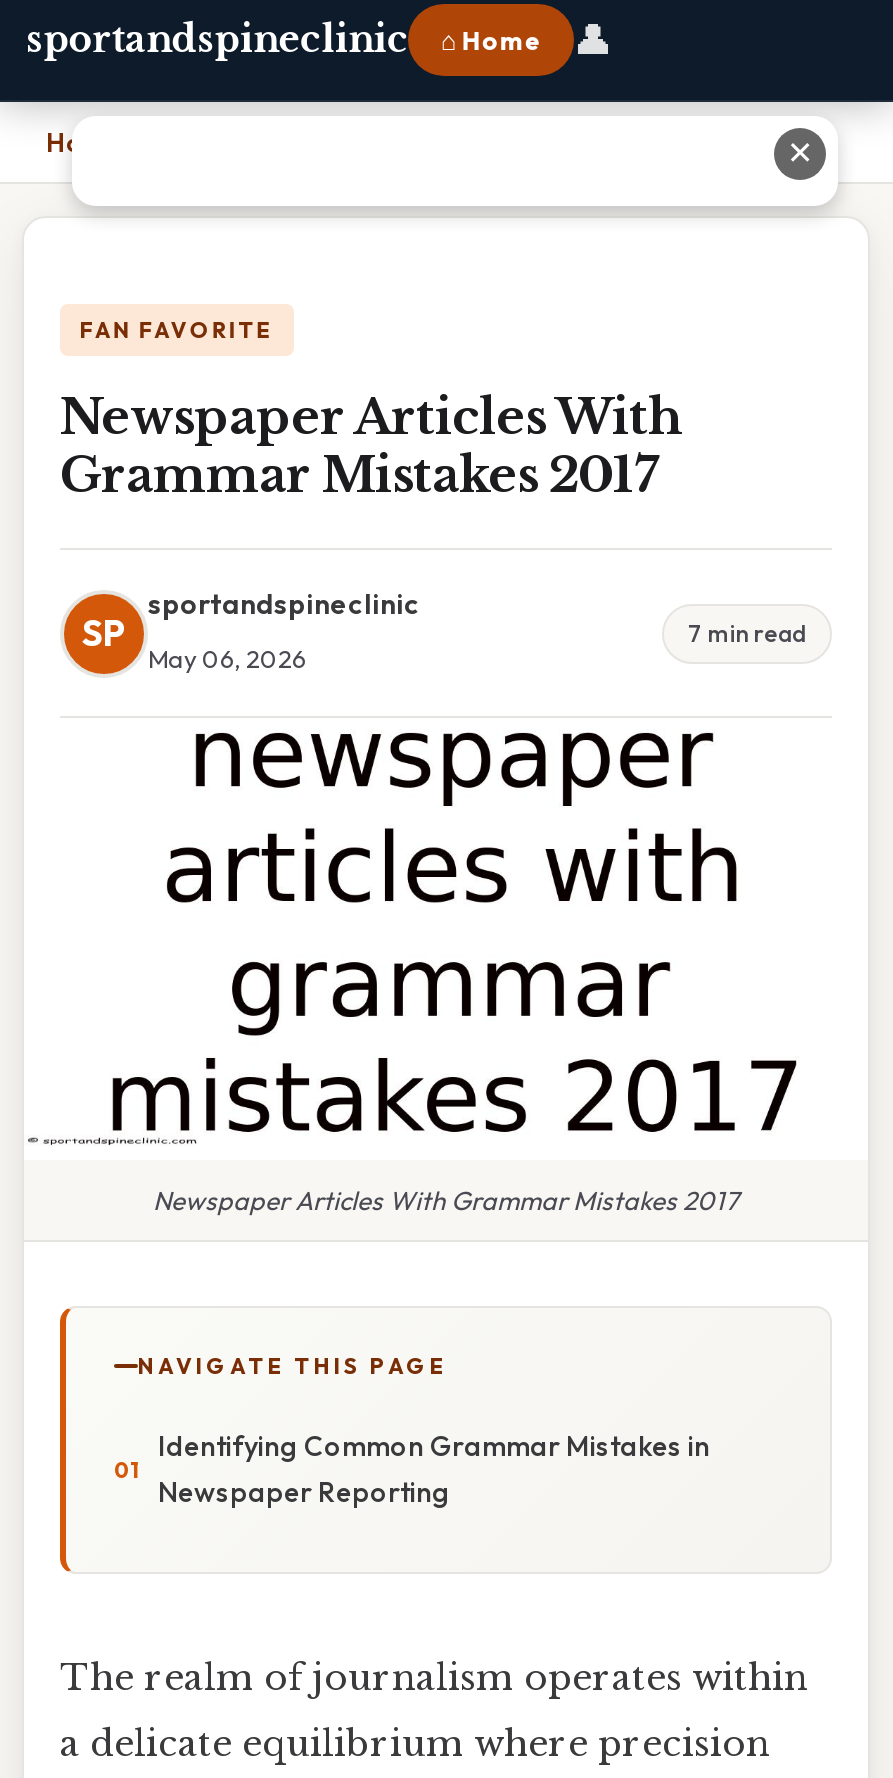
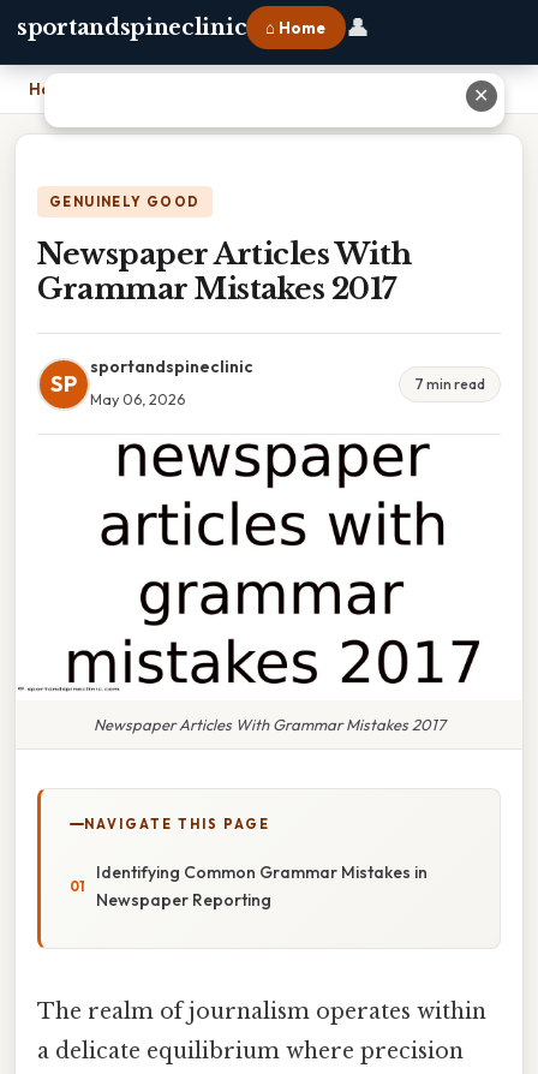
[80,316,274,344] FAN FAVORITE -> [49,193,200,210] GENUINELY GOOD

